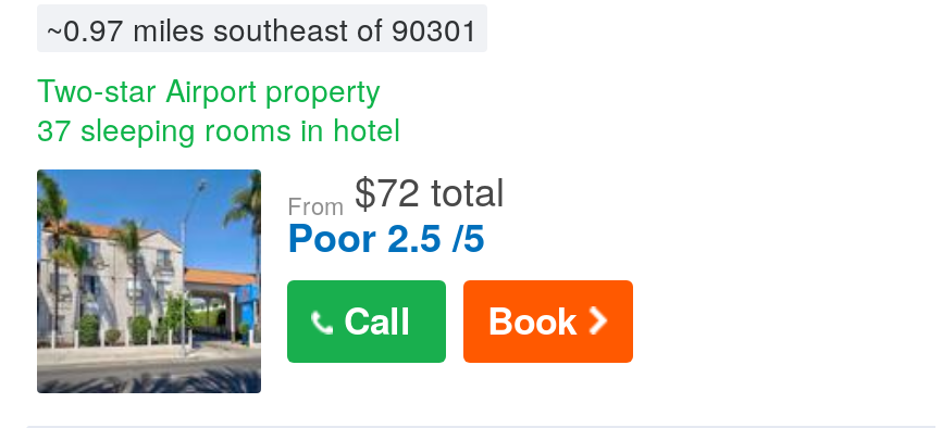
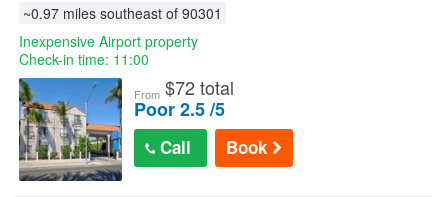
[37,67,400,150] Two-star Airport property | 37 sleeping rooms in hotel -> [19,31,198,69] Inexpensive Airport property | Check-in time: 11:00

